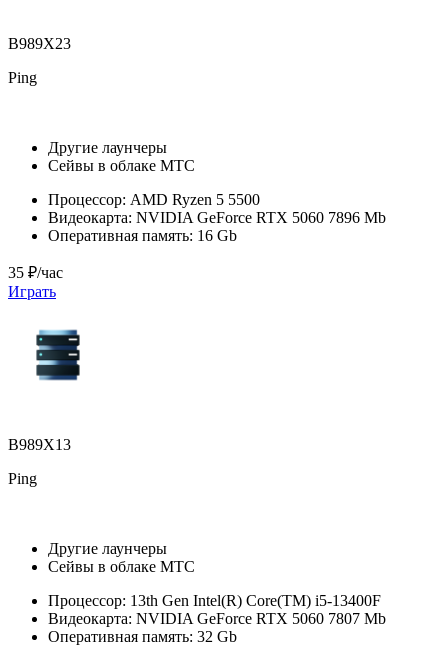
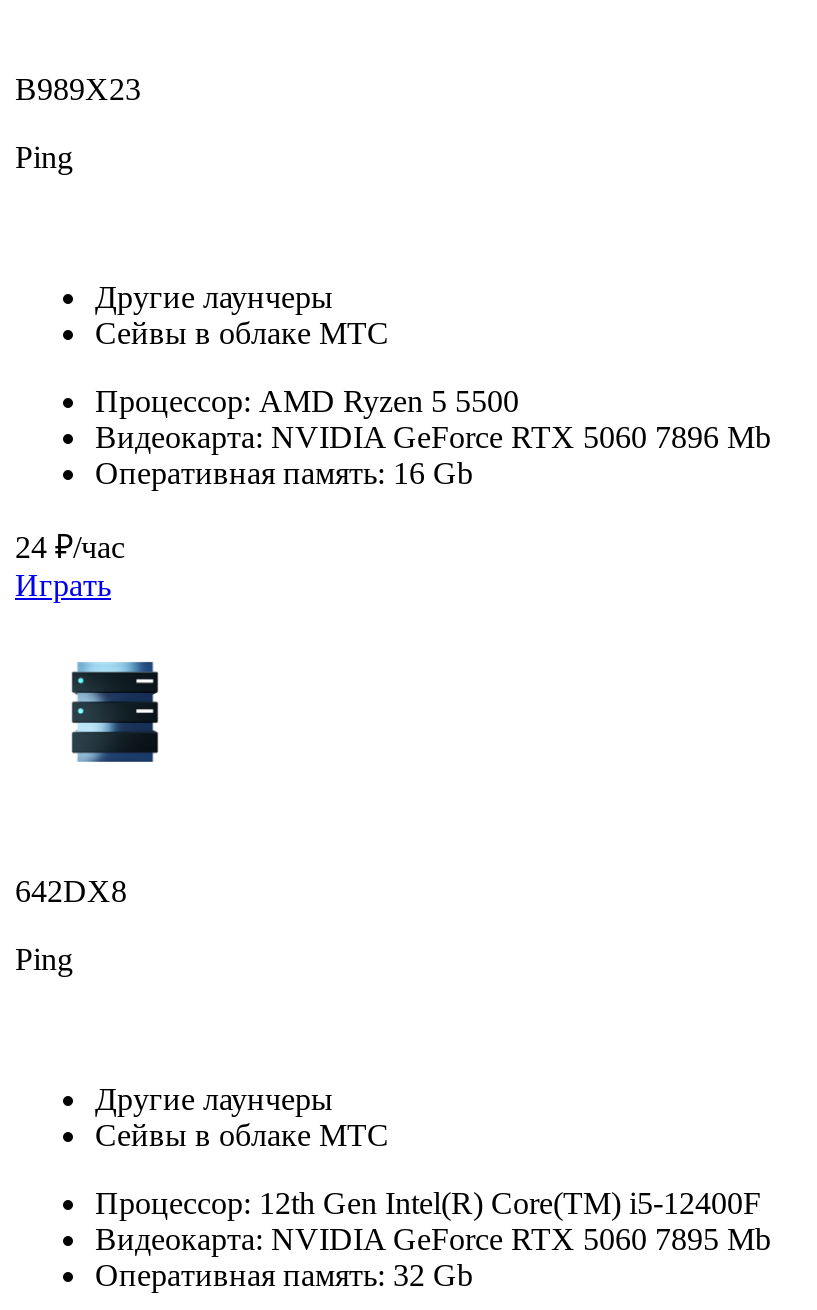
[8,264,63,281] 35 ₽/час -> [15,530,125,564] 24 ₽/час
[8,436,71,453] B989X13 -> [15,874,127,908] 642DX8
[48,592,381,609] Процессор: 13th Gen Intel(R) Core(TM) i5-13400F -> [95,1186,761,1220] Процессор: 12th Gen Intel(R) Core(TM) i5-12400F
[48,610,386,627] Видеокарта: NVIDIA GeForce RTX 5060 7807 Mb -> [95,1222,771,1256] Видеокарта: NVIDIA GeForce RTX 5060 7895 Mb

